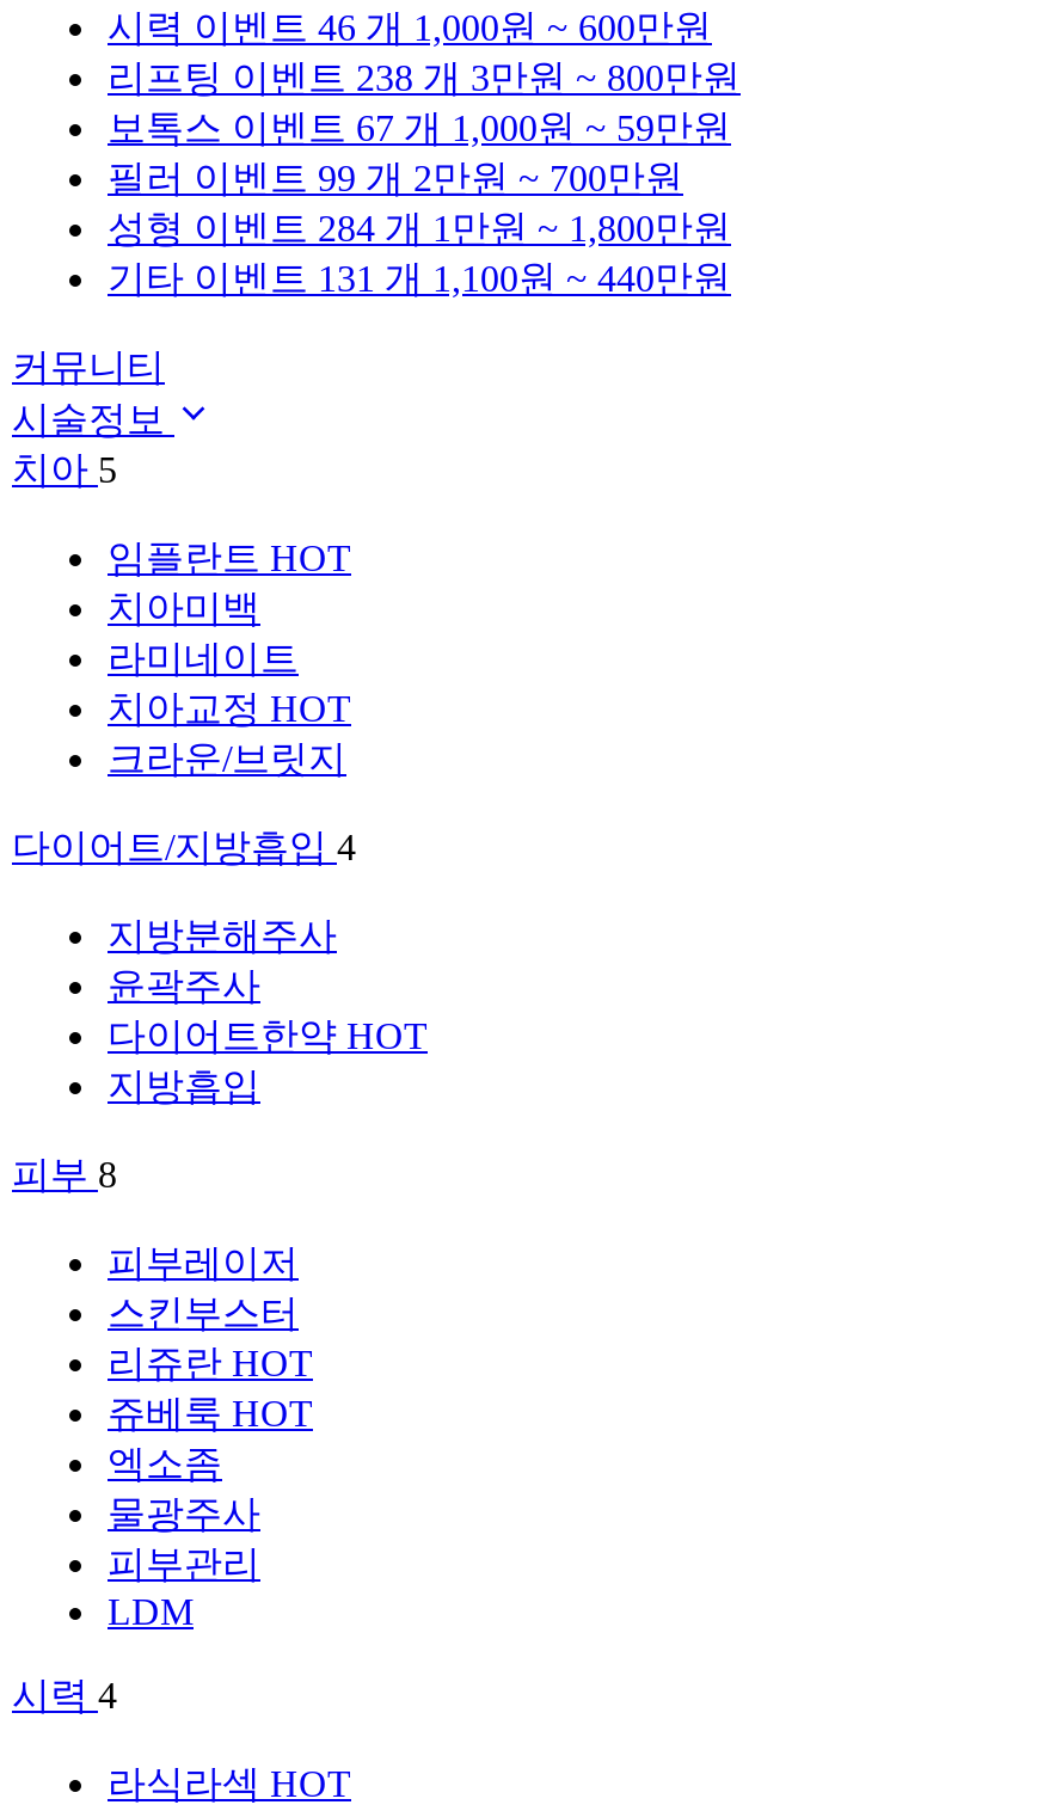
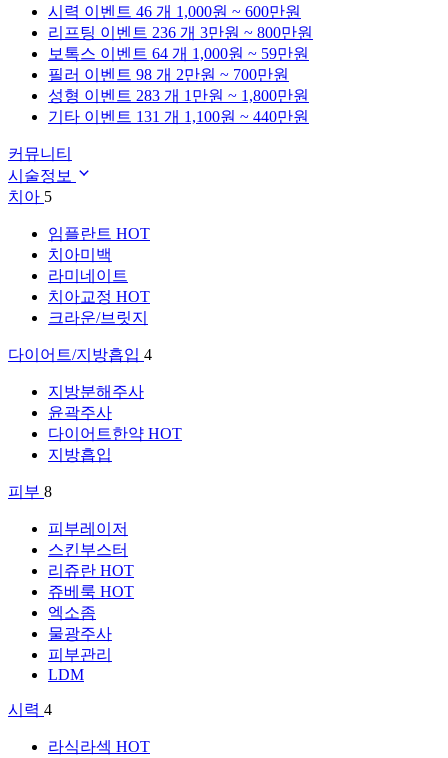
[108,57,741,98] 리프팅 이벤트 238 개 3만원 ~ 800만원 -> [48,24,313,41] 리프팅 이벤트 236 개 3만원 ~ 800만원
[108,108,731,148] 보톡스 이벤트 67 개 1,000원 ~ 59만원 -> [48,45,309,62] 보톡스 이벤트 64 개 1,000원 ~ 59만원
[108,158,683,198] 필러 이벤트 99 개 2만원 ~ 700만원 -> [48,66,289,83] 필러 이벤트 98 개 2만원 ~ 700만원
[108,208,731,248] 성형 이벤트 284 개 1만원 ~ 1,800만원 -> [48,87,309,104] 성형 이벤트 283 개 1만원 ~ 1,800만원

